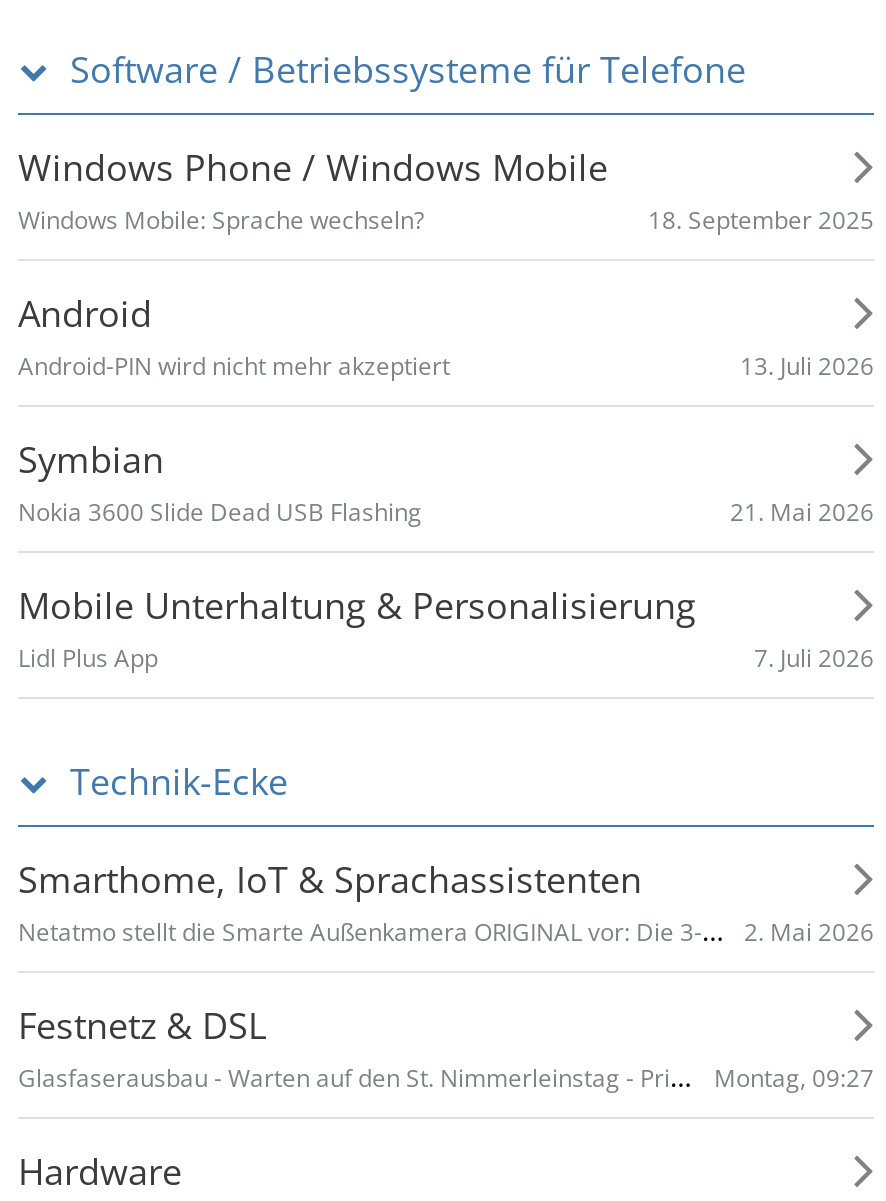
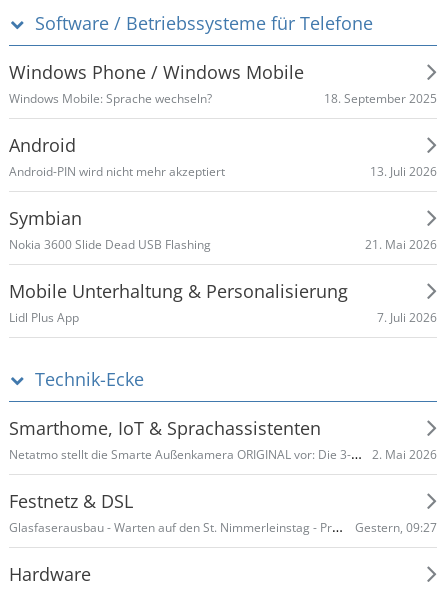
[714,1060,874,1094] Montag, 09:27 -> [355,518,437,535] Gestern, 09:27

